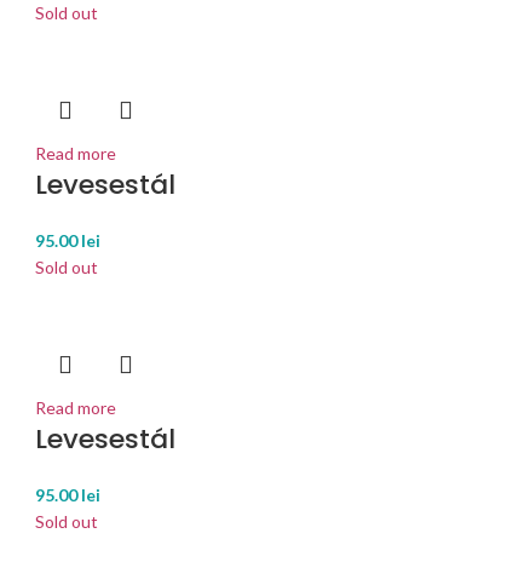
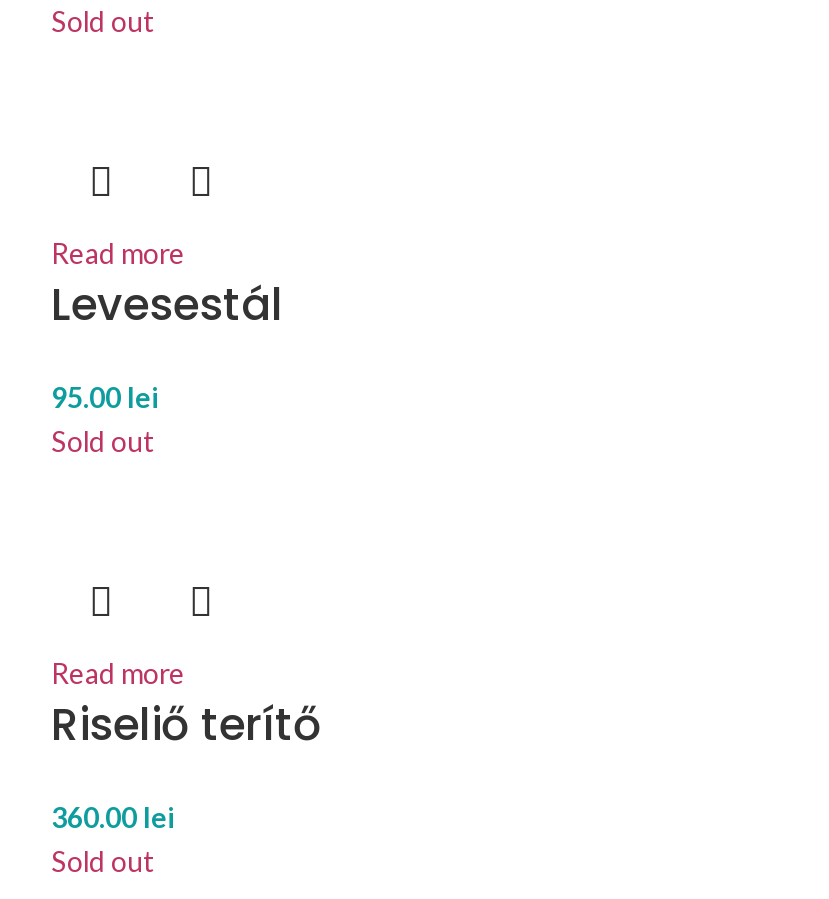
[35,421,175,458] Levesestál -> [51,695,321,757] Riseliő terítő
[35,485,100,506] 95.00 lei -> [51,801,175,835] 360.00 lei

